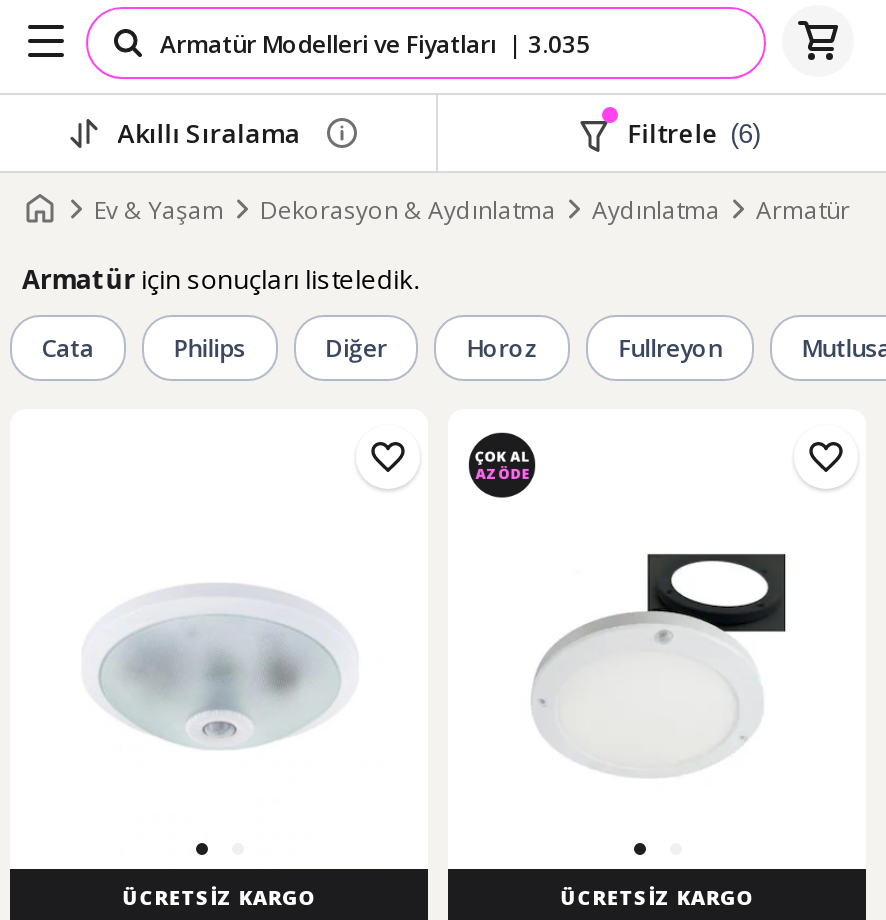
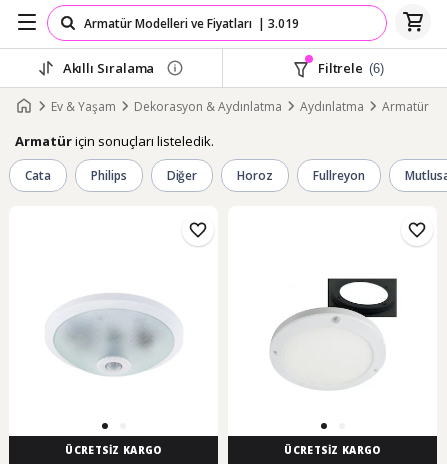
[466,431,538,499] [image] -> none

